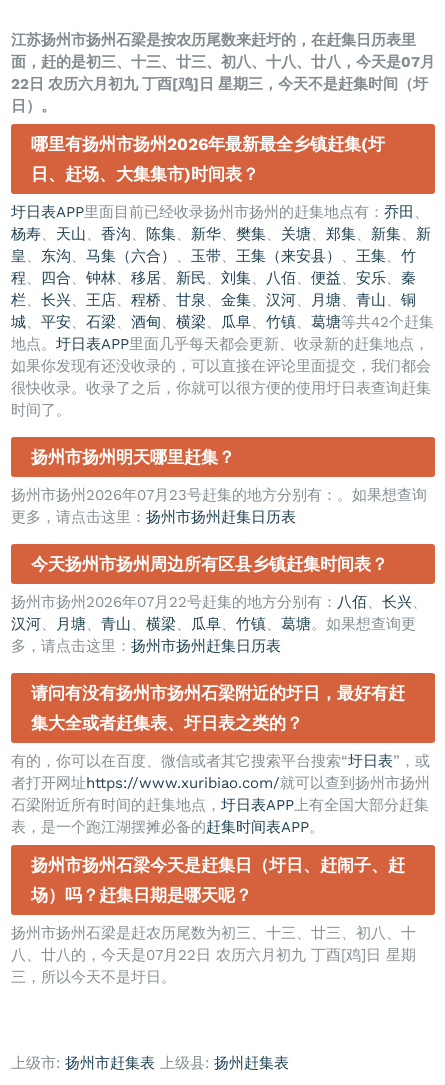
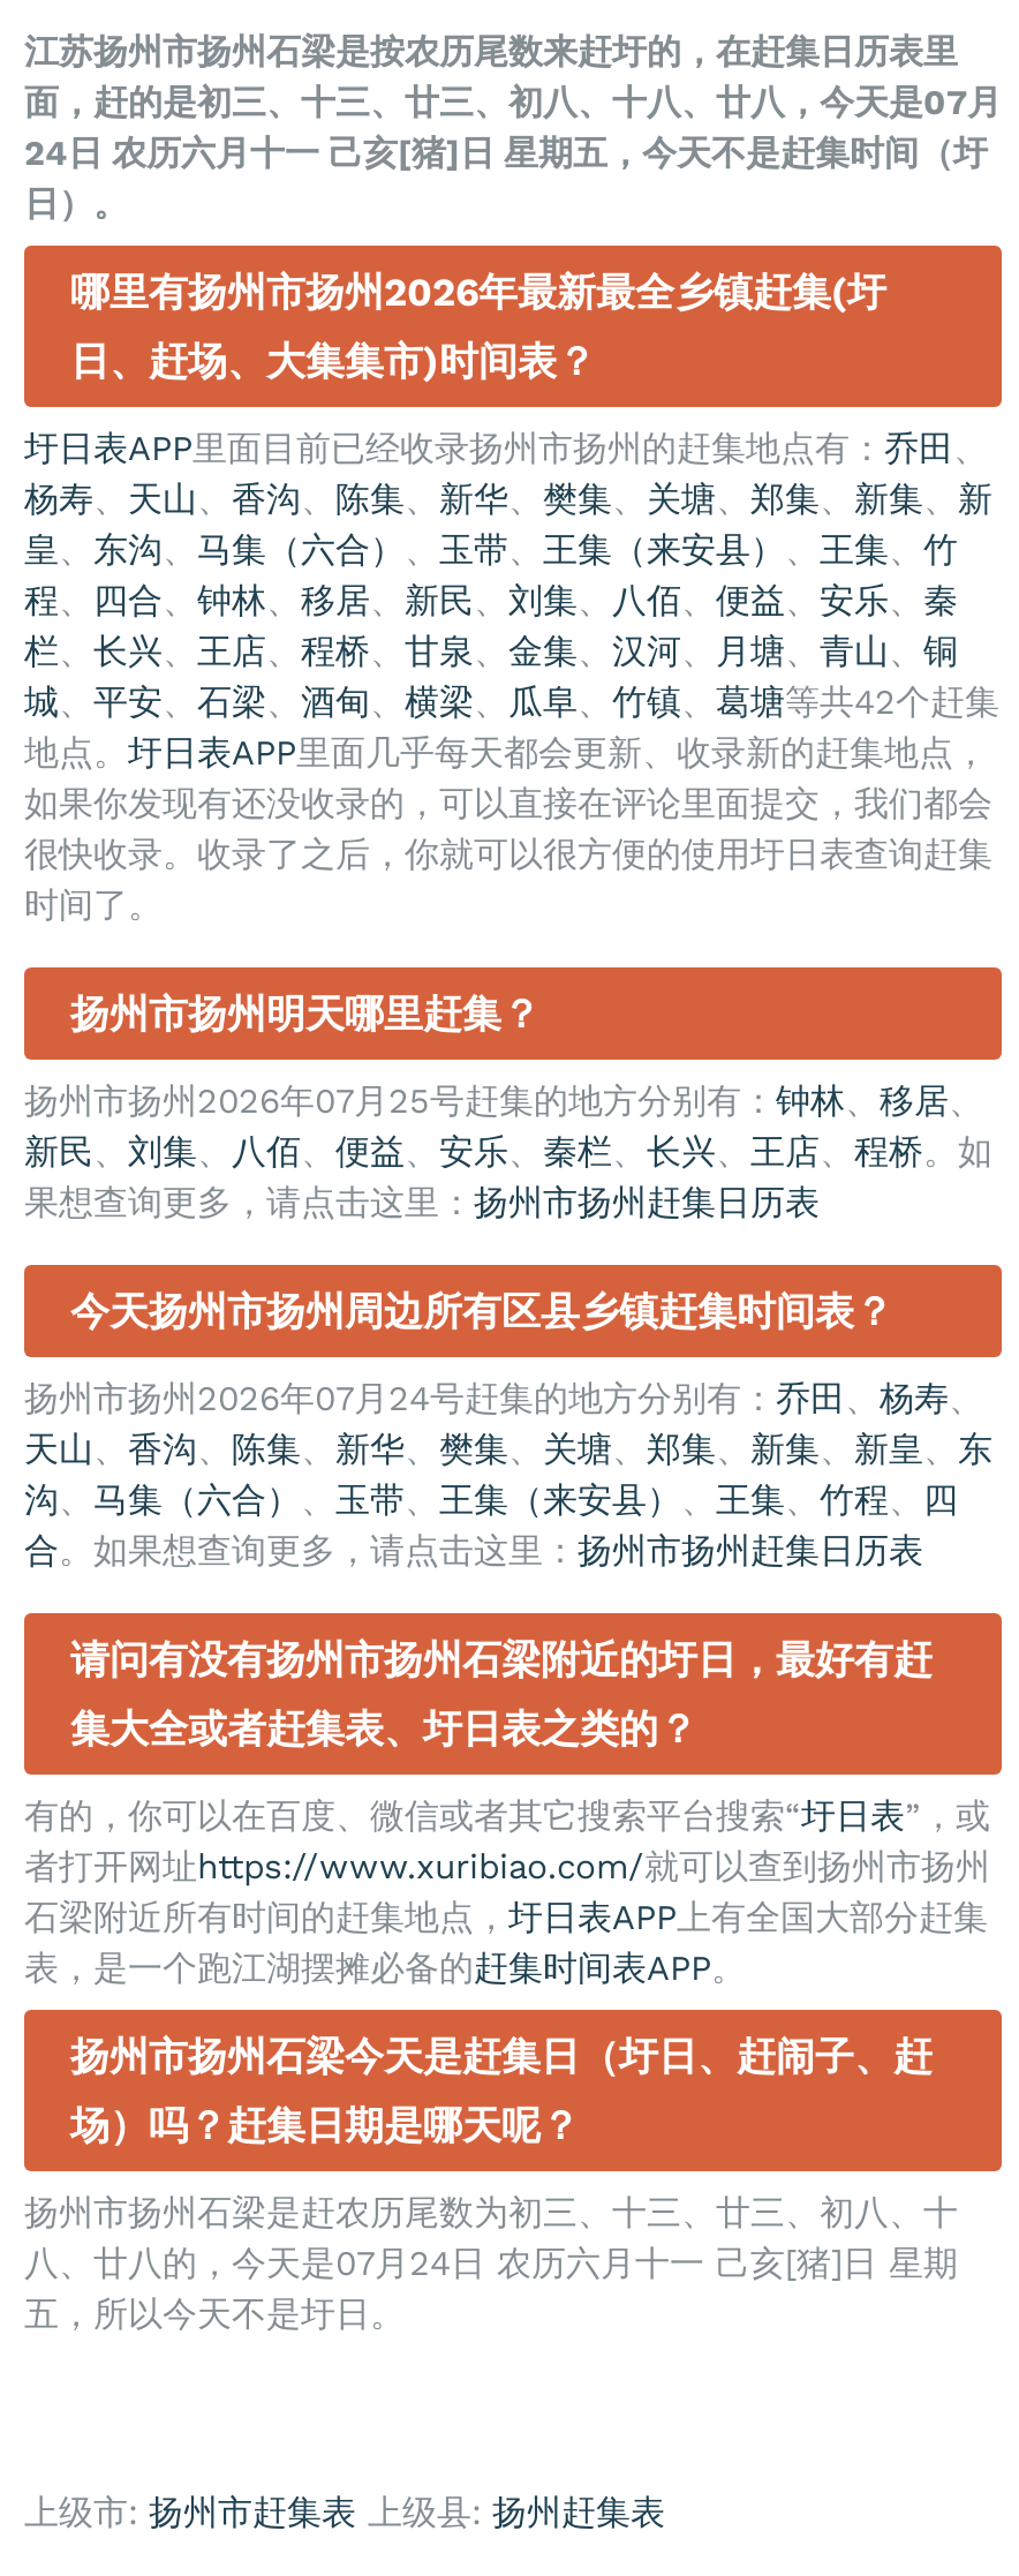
[11,75,428,93] 22日 农历六月初九 丁酉[鸡]日 星期三，今天不是赶集时间（圩 -> [24,133,988,175] 24日 农历六月十一 己亥[猪]日 星期五，今天不是赶集时间（圩
[11,486,427,526] 扬州市扬州2026年07月23号赶集的地方分别有：。如果想查询 | 更多，请点击这里：扬州市扬州赶集日历表 -> [24,1081,992,1224] 扬州市扬州2026年07月25号赶集的地方分别有：钟林、移居、 | 新民、刘集、八佰、便益、安乐、秦栏、长兴、王店、程桥。如 | 果想查询更多，请点击这里：扬州市扬州赶集日历表
[11,593,427,655] 扬州市扬州2026年07月22号赶集的地方分别有：八佰、长兴、 | 汉河、月塘、青山、横梁、瓜阜、竹镇、葛塘。如果想查询更 | 多，请点击这里：扬州市扬州赶集日历表 -> [24,1378,992,1572] 扬州市扬州2026年07月24号赶集的地方分别有：乔田、杨寿、 | 天山、香沟、陈集、新华、樊集、关塘、郑集、新集、新皇、东 | 沟、马集（六合）、玉带、王集（来安县）、王集、竹程、四 | 合。如果想查询更多，请点击这里：扬州市扬州赶集日历表
[11,946,416,964] 八、廿八的，今天是07月22日 农历六月初九 丁酉[鸡]日 星期 -> [24,2243,958,2285] 八、廿八的，今天是07月24日 农历六月十一 己亥[猪]日 星期
[11,968,176,986] 三，所以今天不是圩日。 -> [24,2294,405,2335] 五，所以今天不是圩日。

